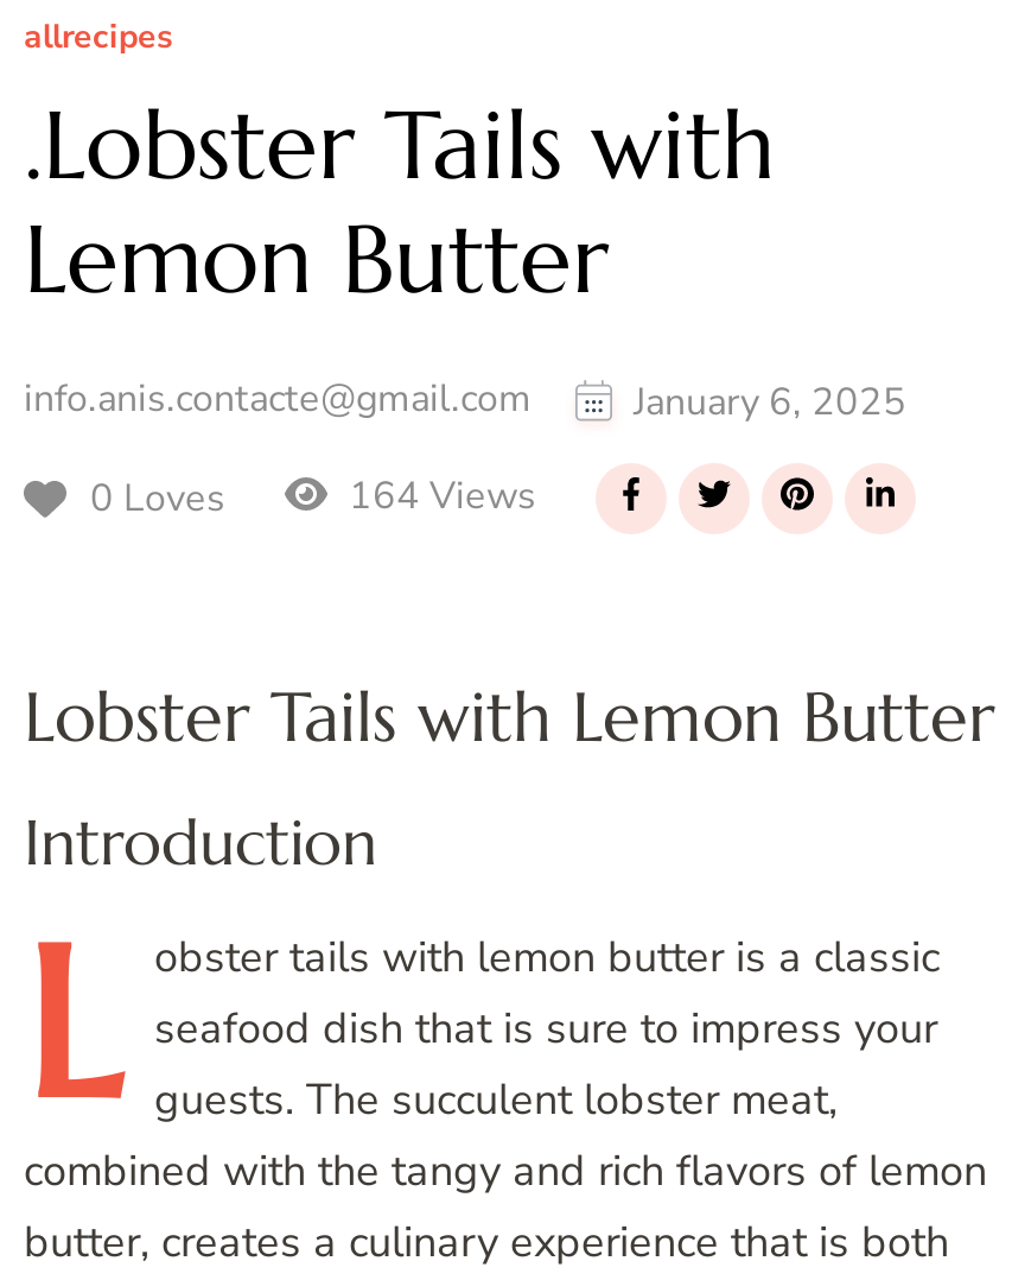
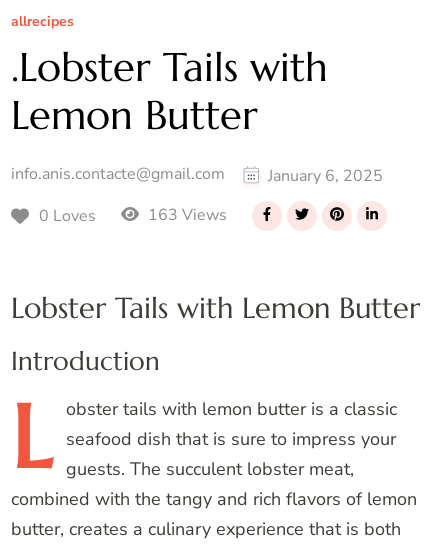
[339,470,536,522] 164 Views -> [144,204,227,226] 163 Views

